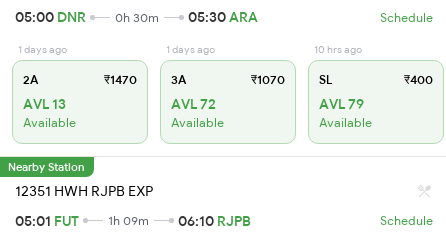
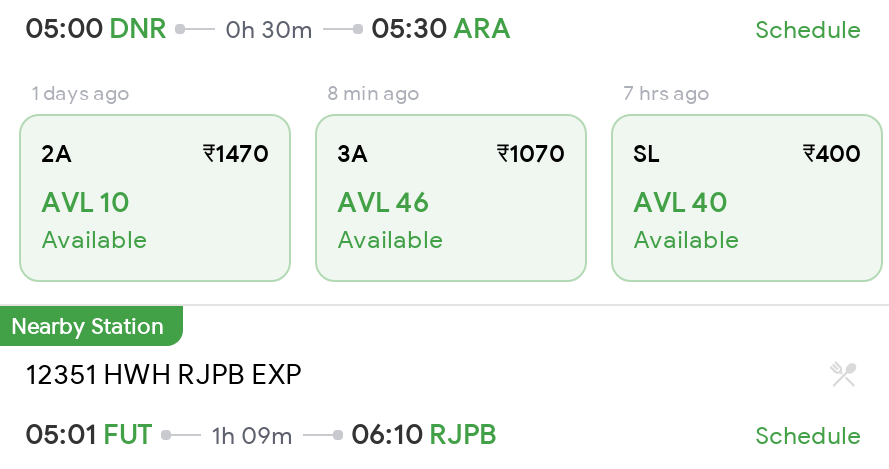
[166,43,215,56] 1 days ago -> [327,81,419,107] 8 min ago
[314,43,362,56] 10 hrs ago -> [623,81,709,107] 7 hrs ago
[23,95,66,113] AVL 13 -> [41,185,129,221] AVL 10
[171,95,216,113] AVL 72 -> [337,185,429,221] AVL 46
[319,95,364,113] AVL 79 -> [633,185,727,221] AVL 40

